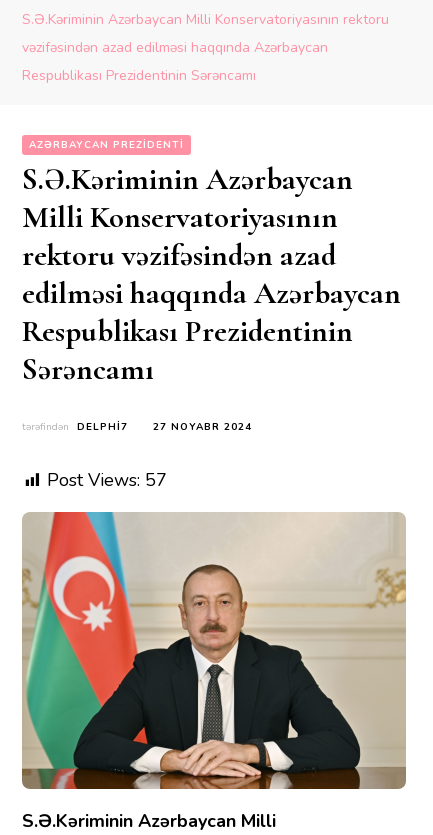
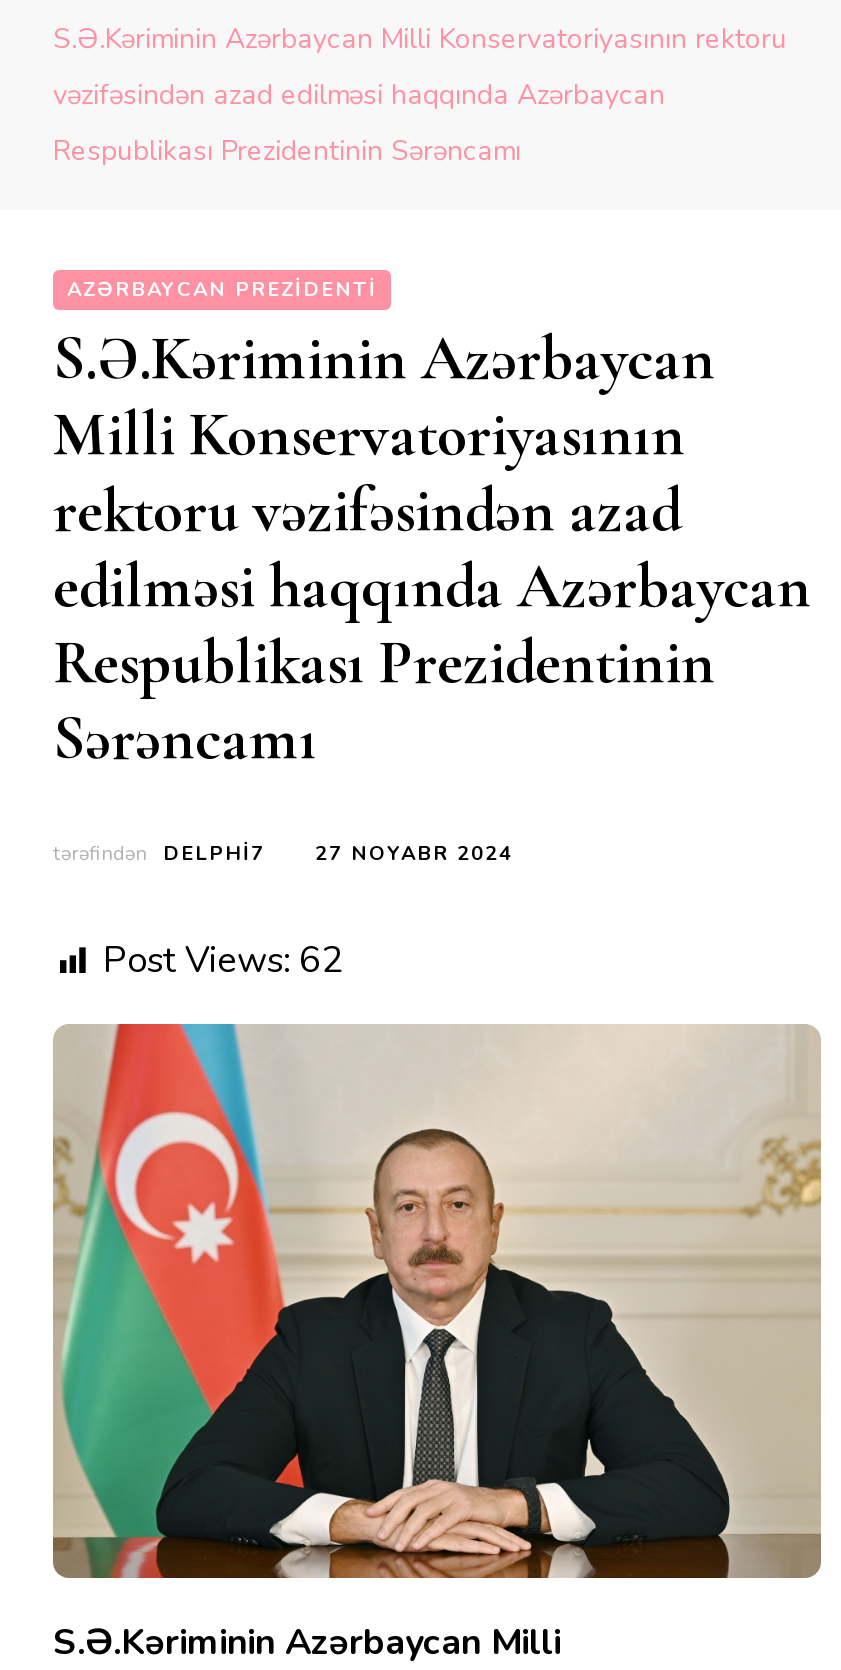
[47,468,167,492] Post Views: 57 -> [103,936,343,984] Post Views: 62

